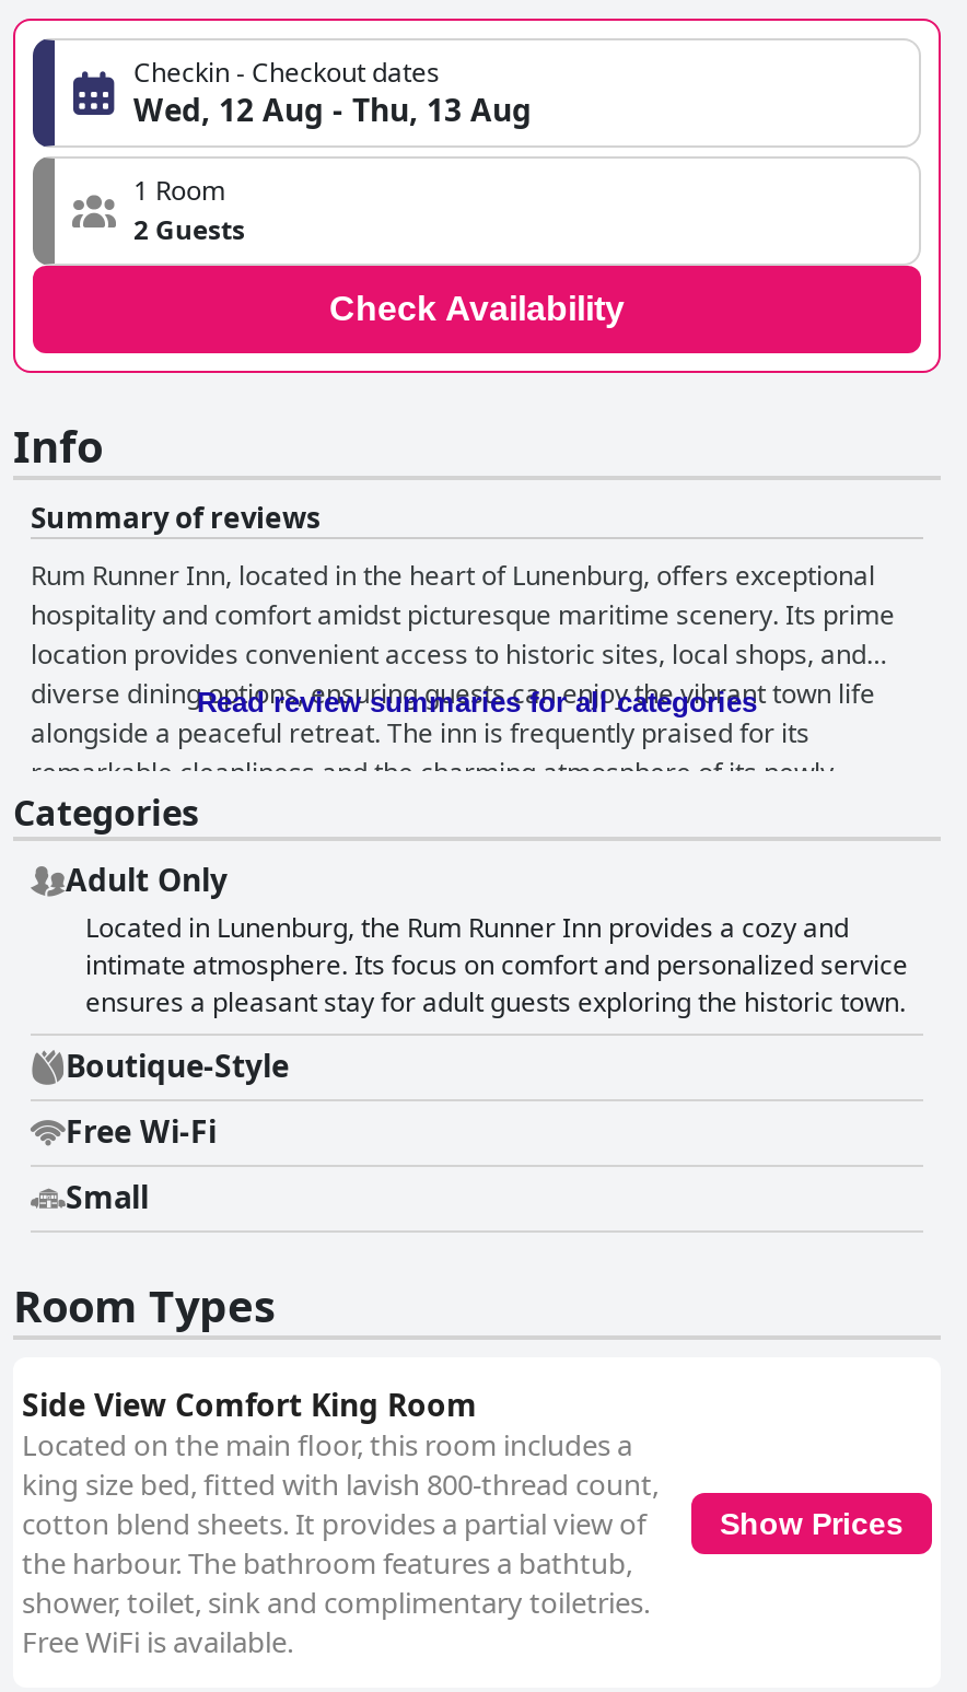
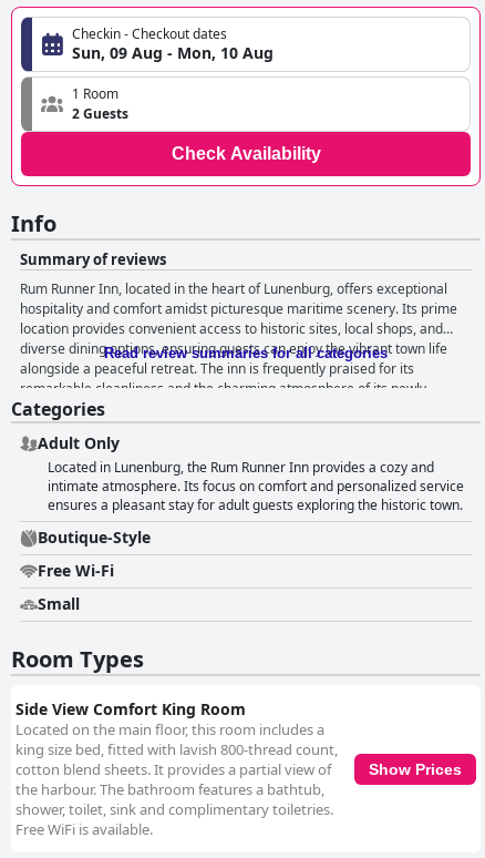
[133,89,532,130] Wed, 12 Aug - Thu, 13 Aug -> [72,42,274,63] Sun, 09 Aug - Mon, 10 Aug

